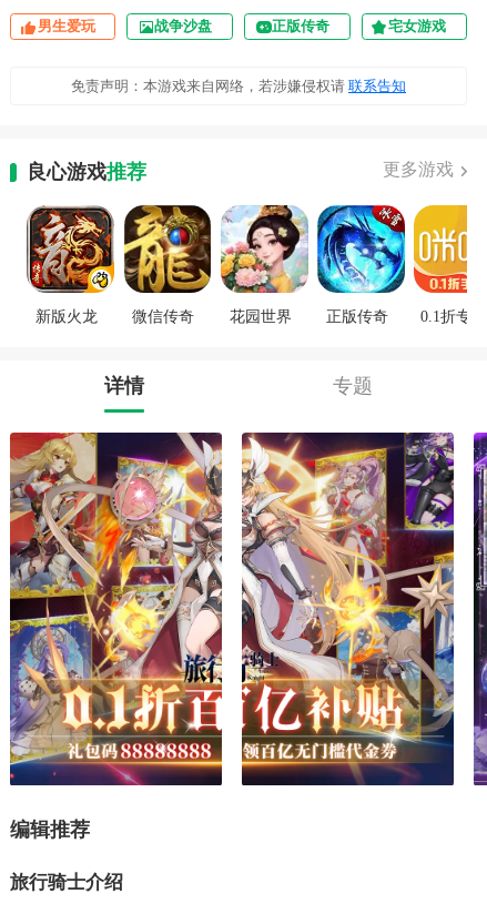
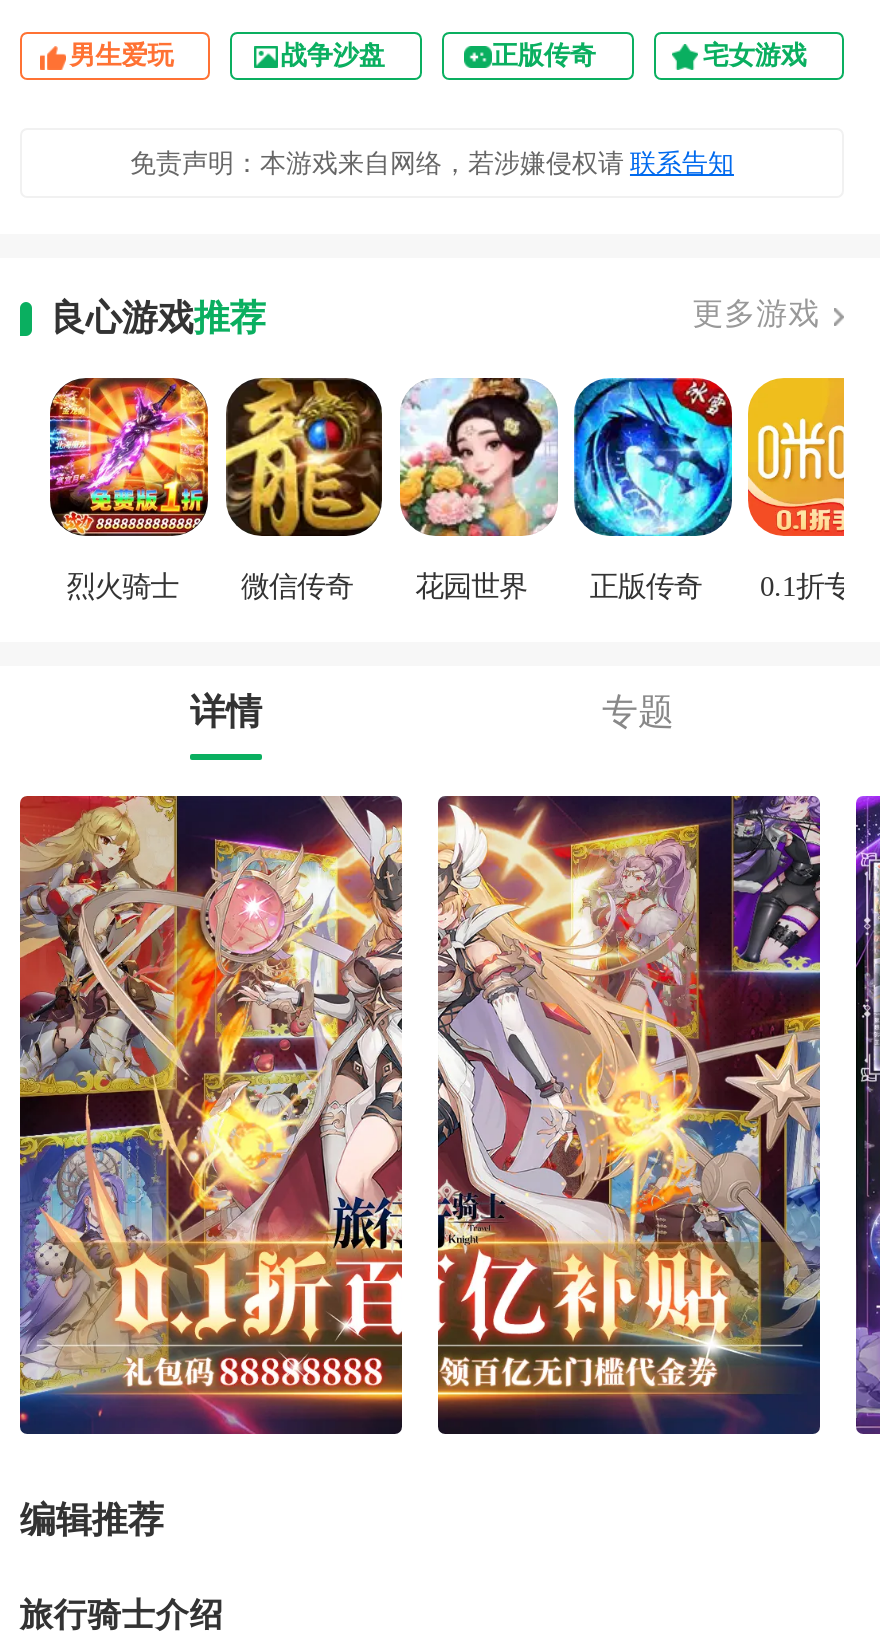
[27,205,115,325] [image] | 新版火龙 -> [48,376,210,602] [image] | 烈火骑士

